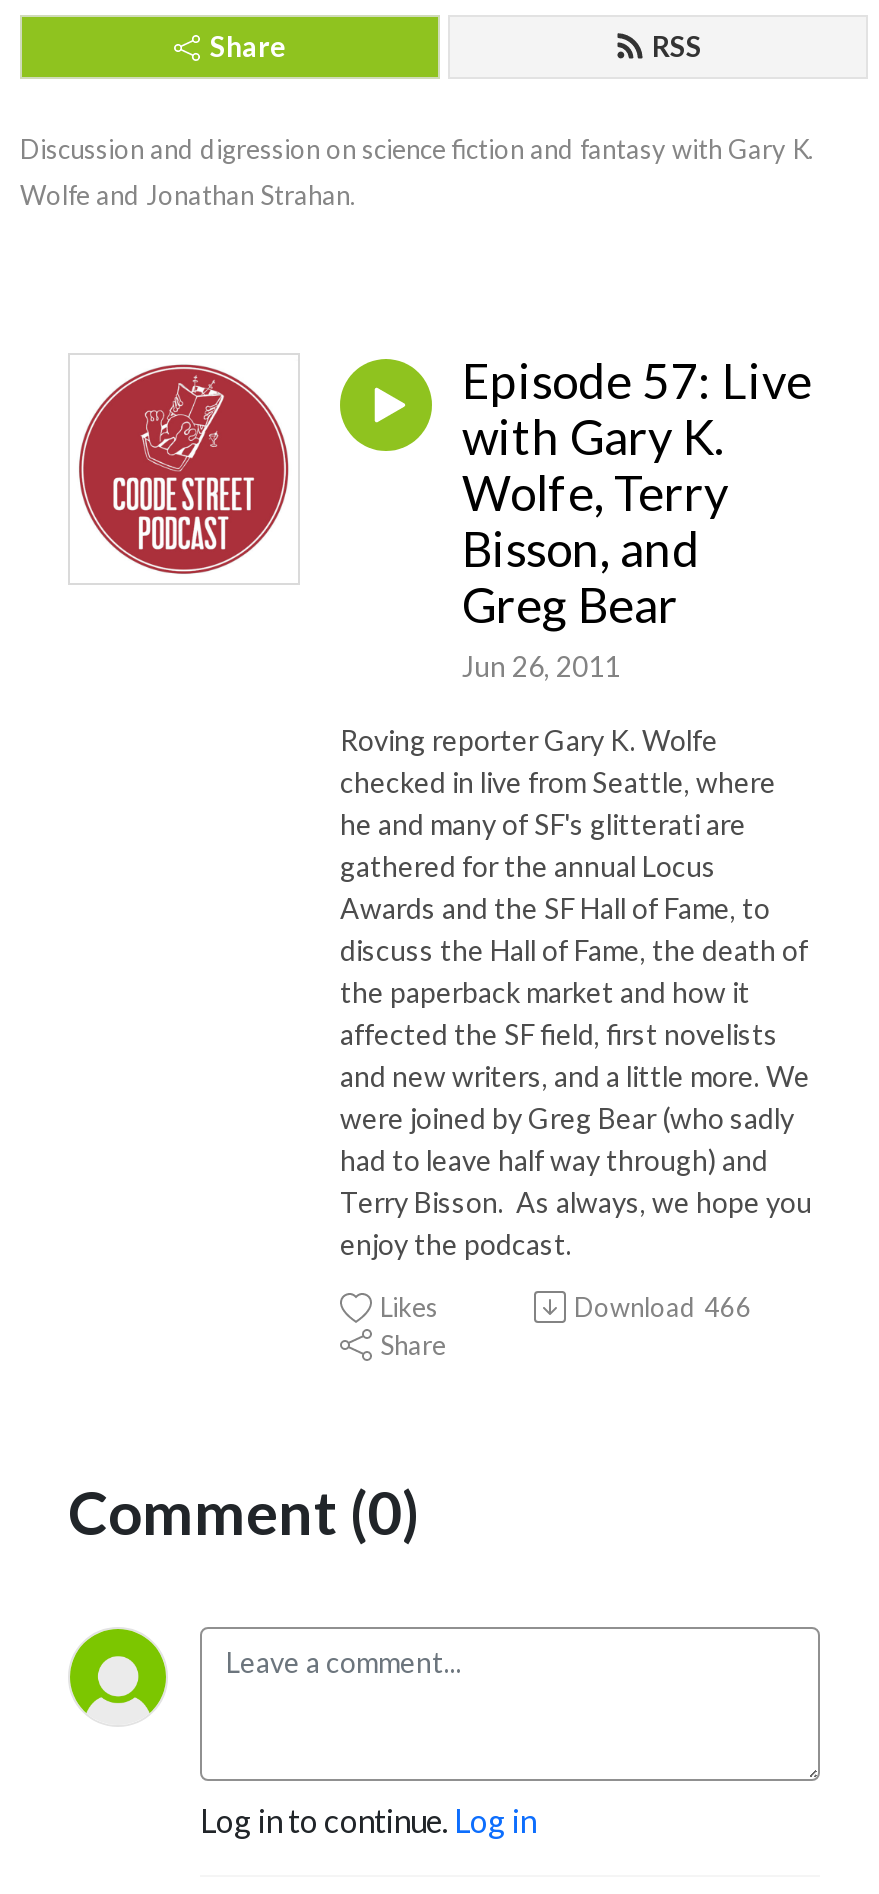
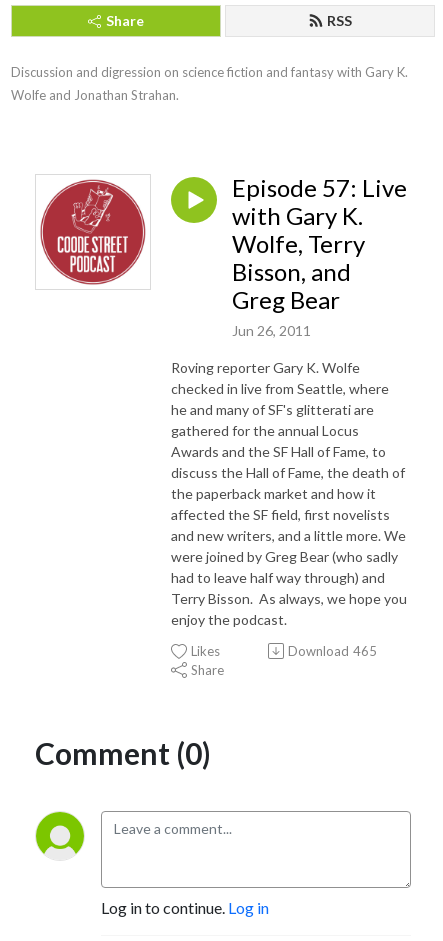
[574,1291,752,1323] Download 466 -> [288,643,377,659] Download 465

